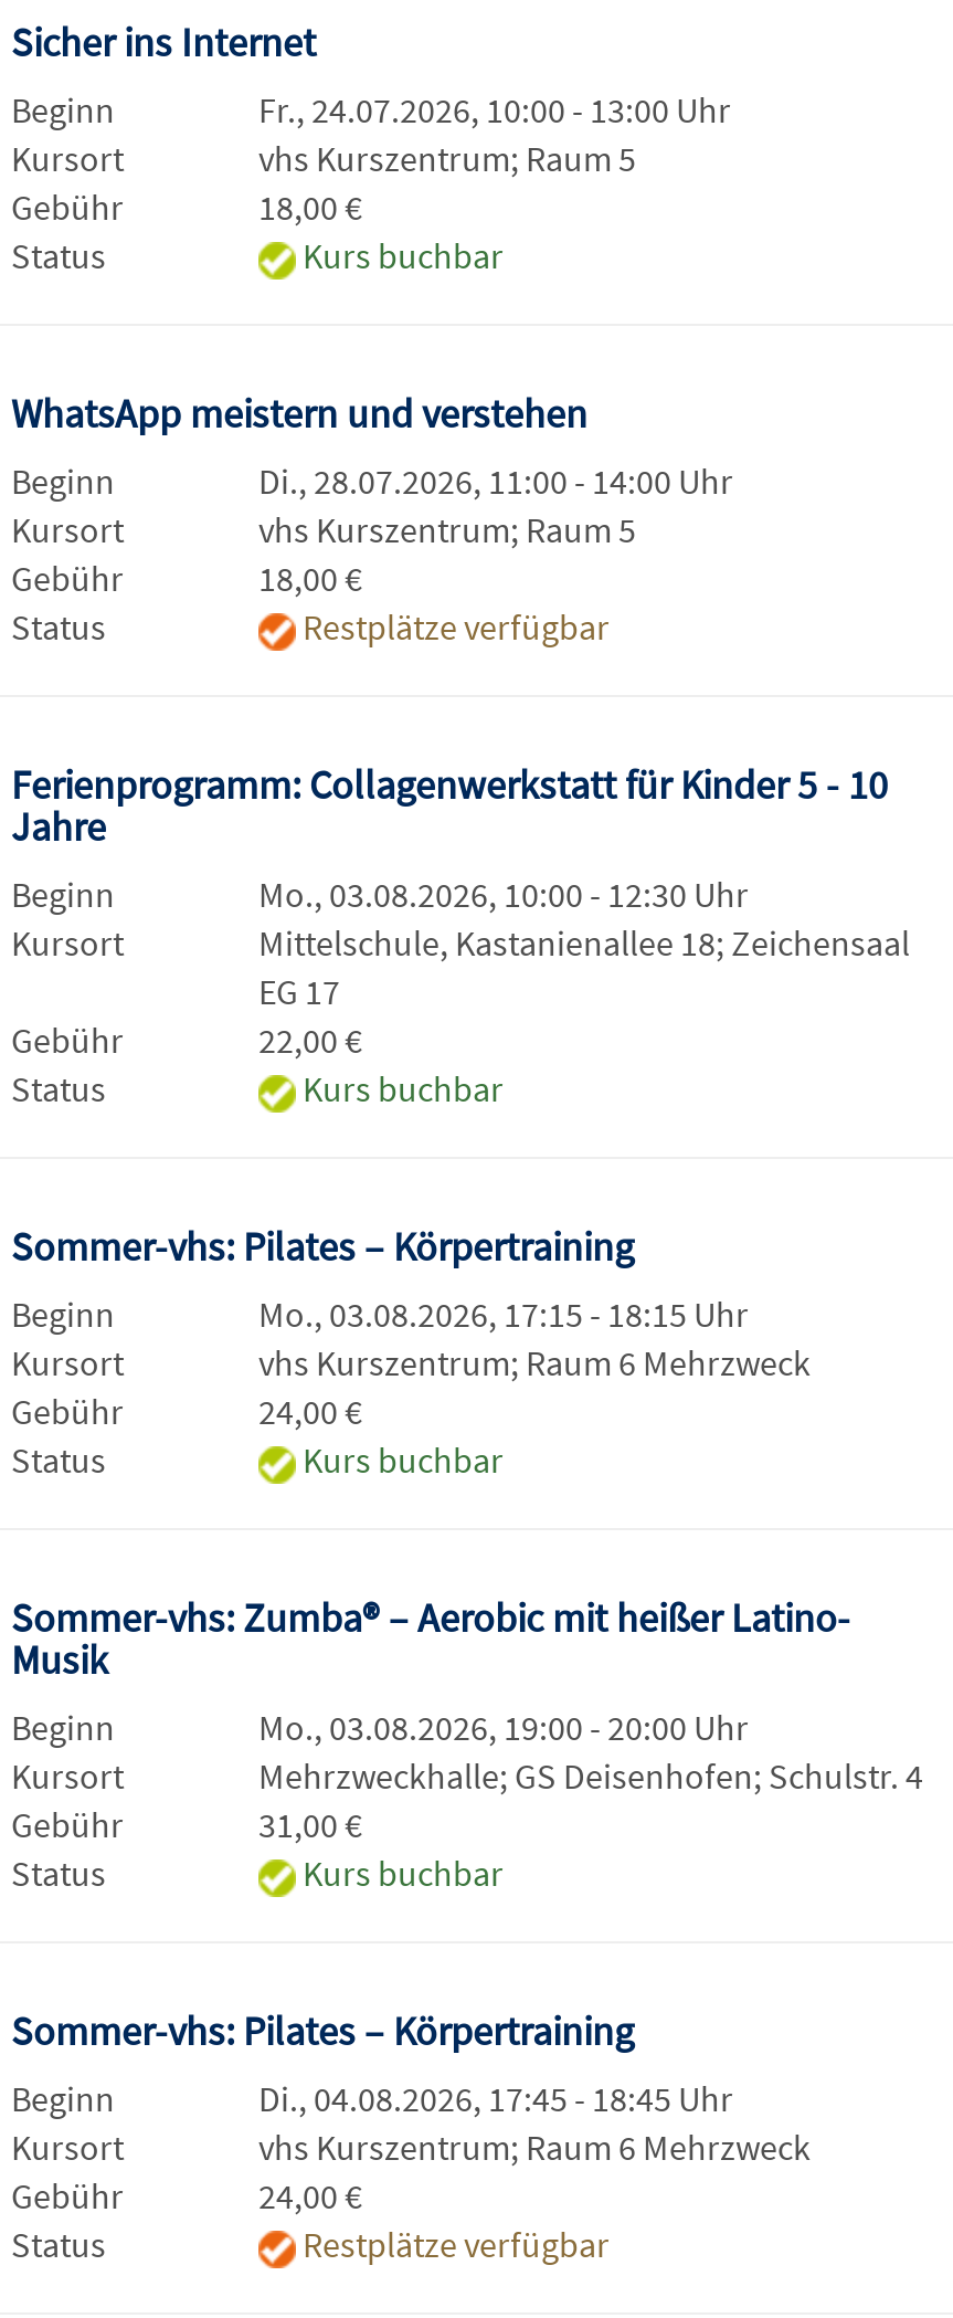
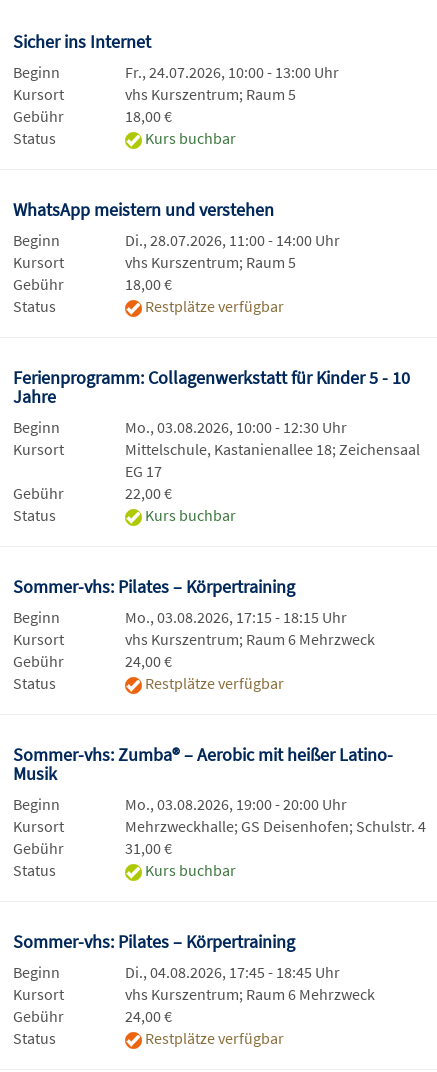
[296,1437,504,1482] Kurs buchbar -> [145,673,284,693] Restplätze verfügbar

